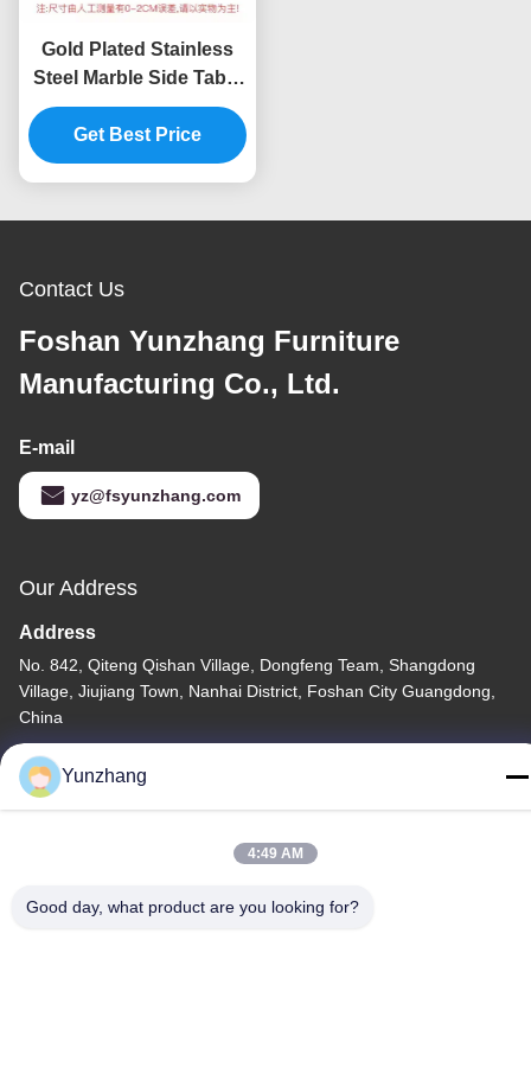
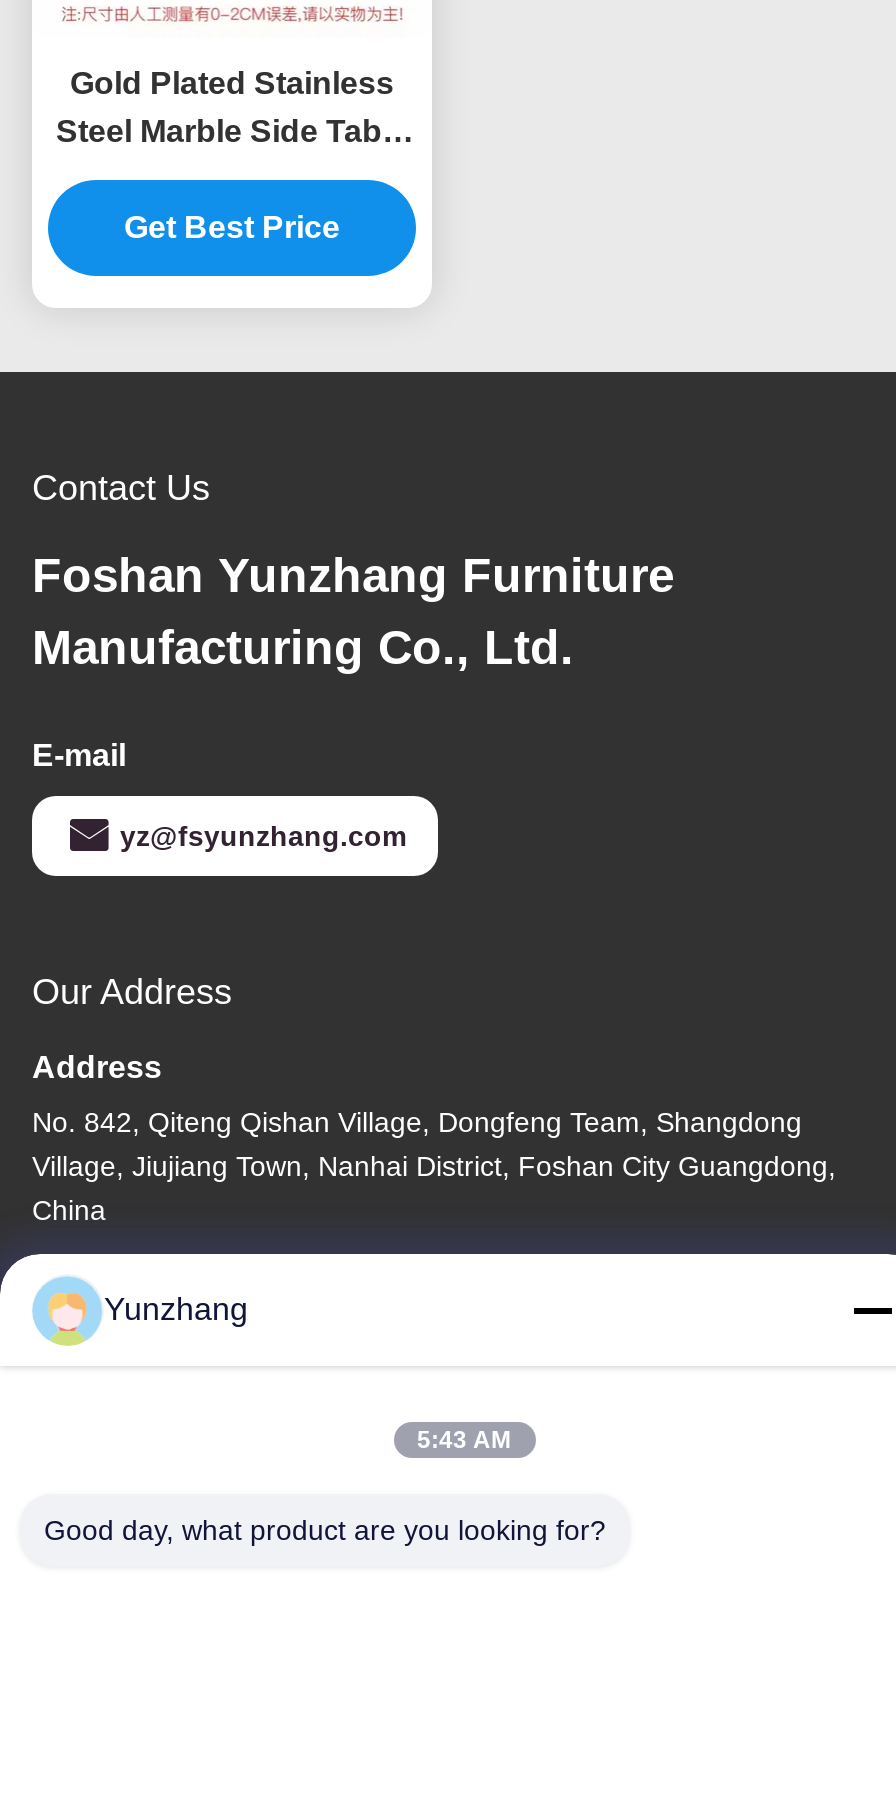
[247,845,303,862] 4:49 AM -> [417,1426,511,1454] 5:43 AM

